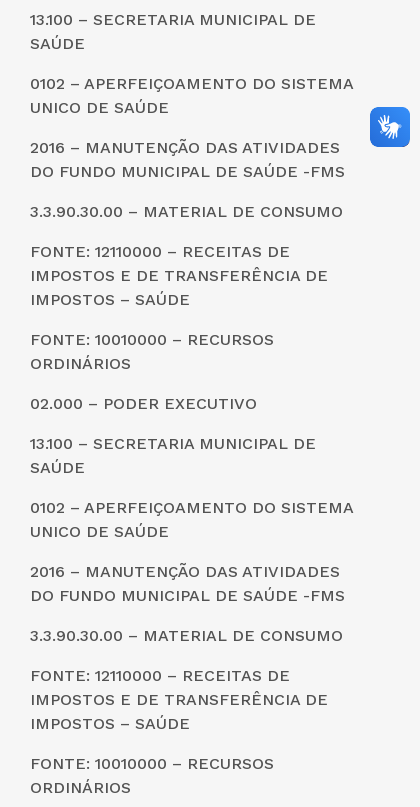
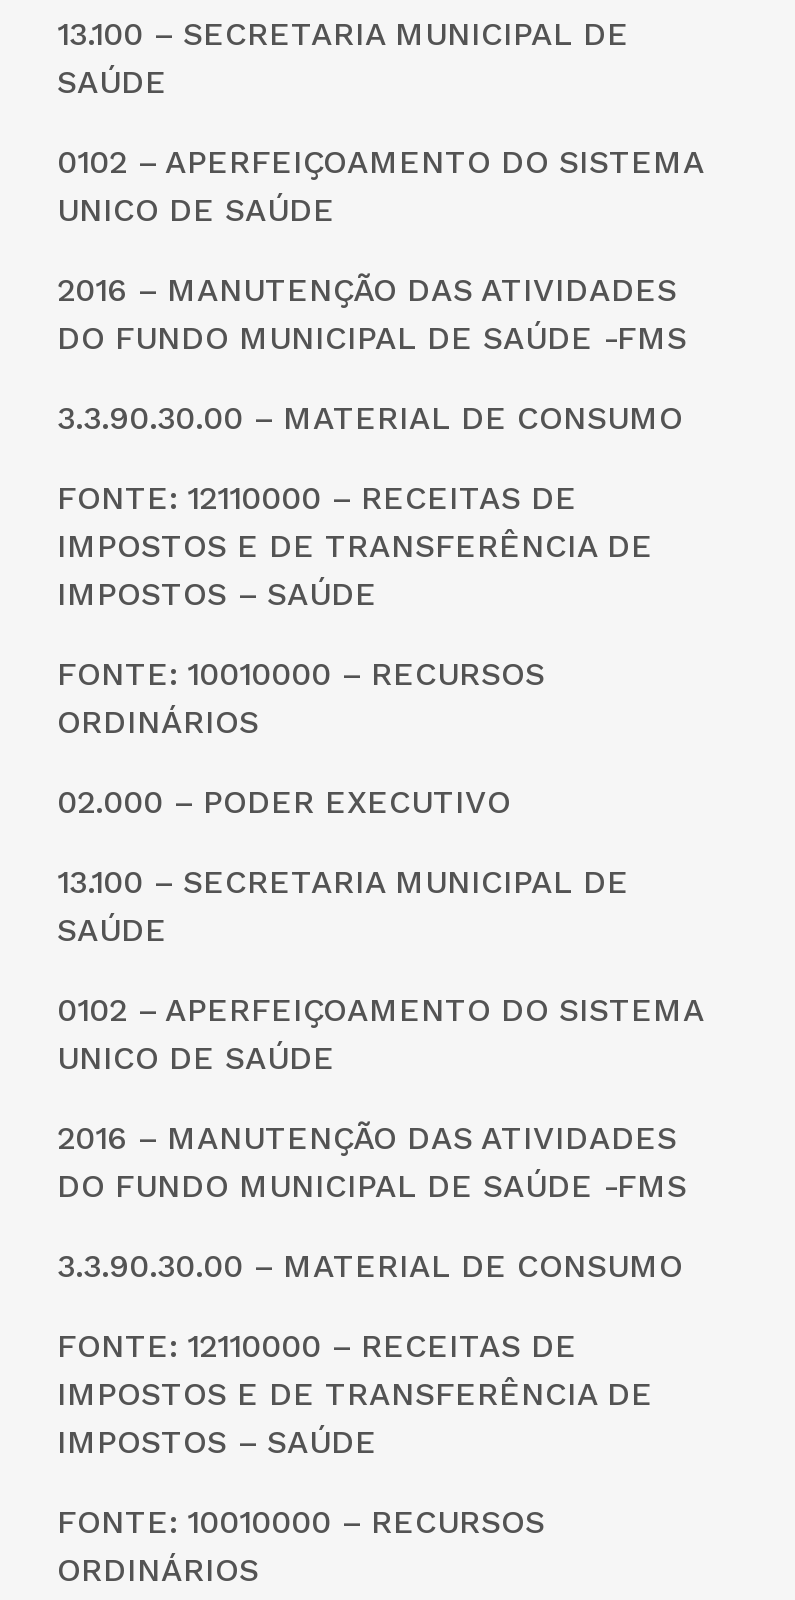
[369,106,411,148] [image] -> none

